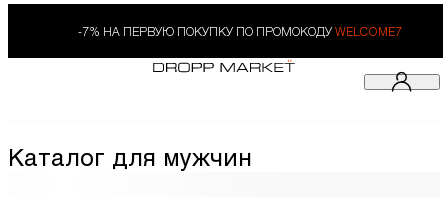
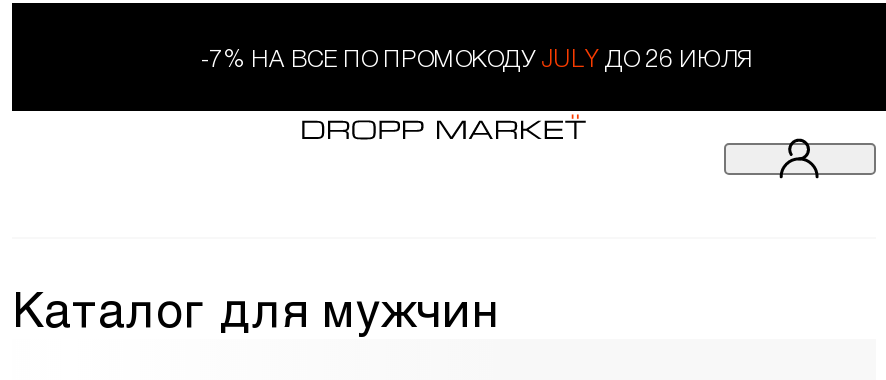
[78,24,402,38] -7% НА ПЕРВУЮ ПОКУПКУ ПО ПРОМОКОДУ WELCOME7 -> [201,43,751,71] -7% НА ВСЕ ПО ПРОМОКОДУ JULY ДО 26 ИЮЛЯ

